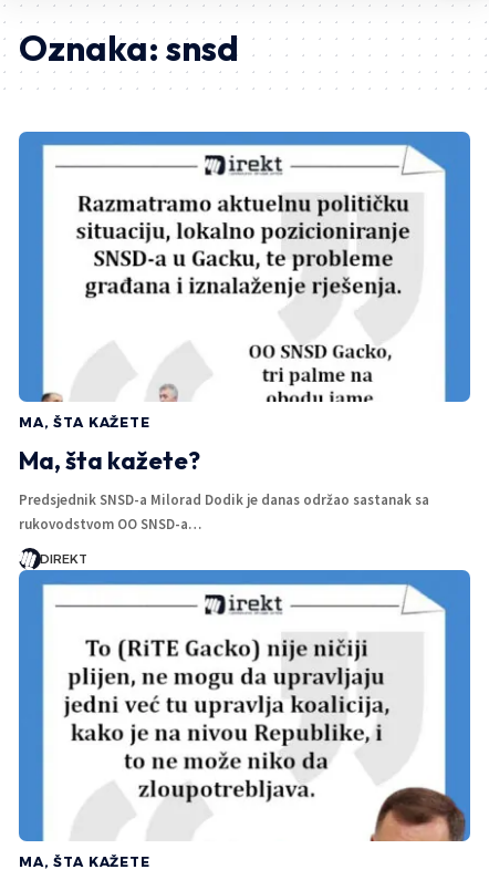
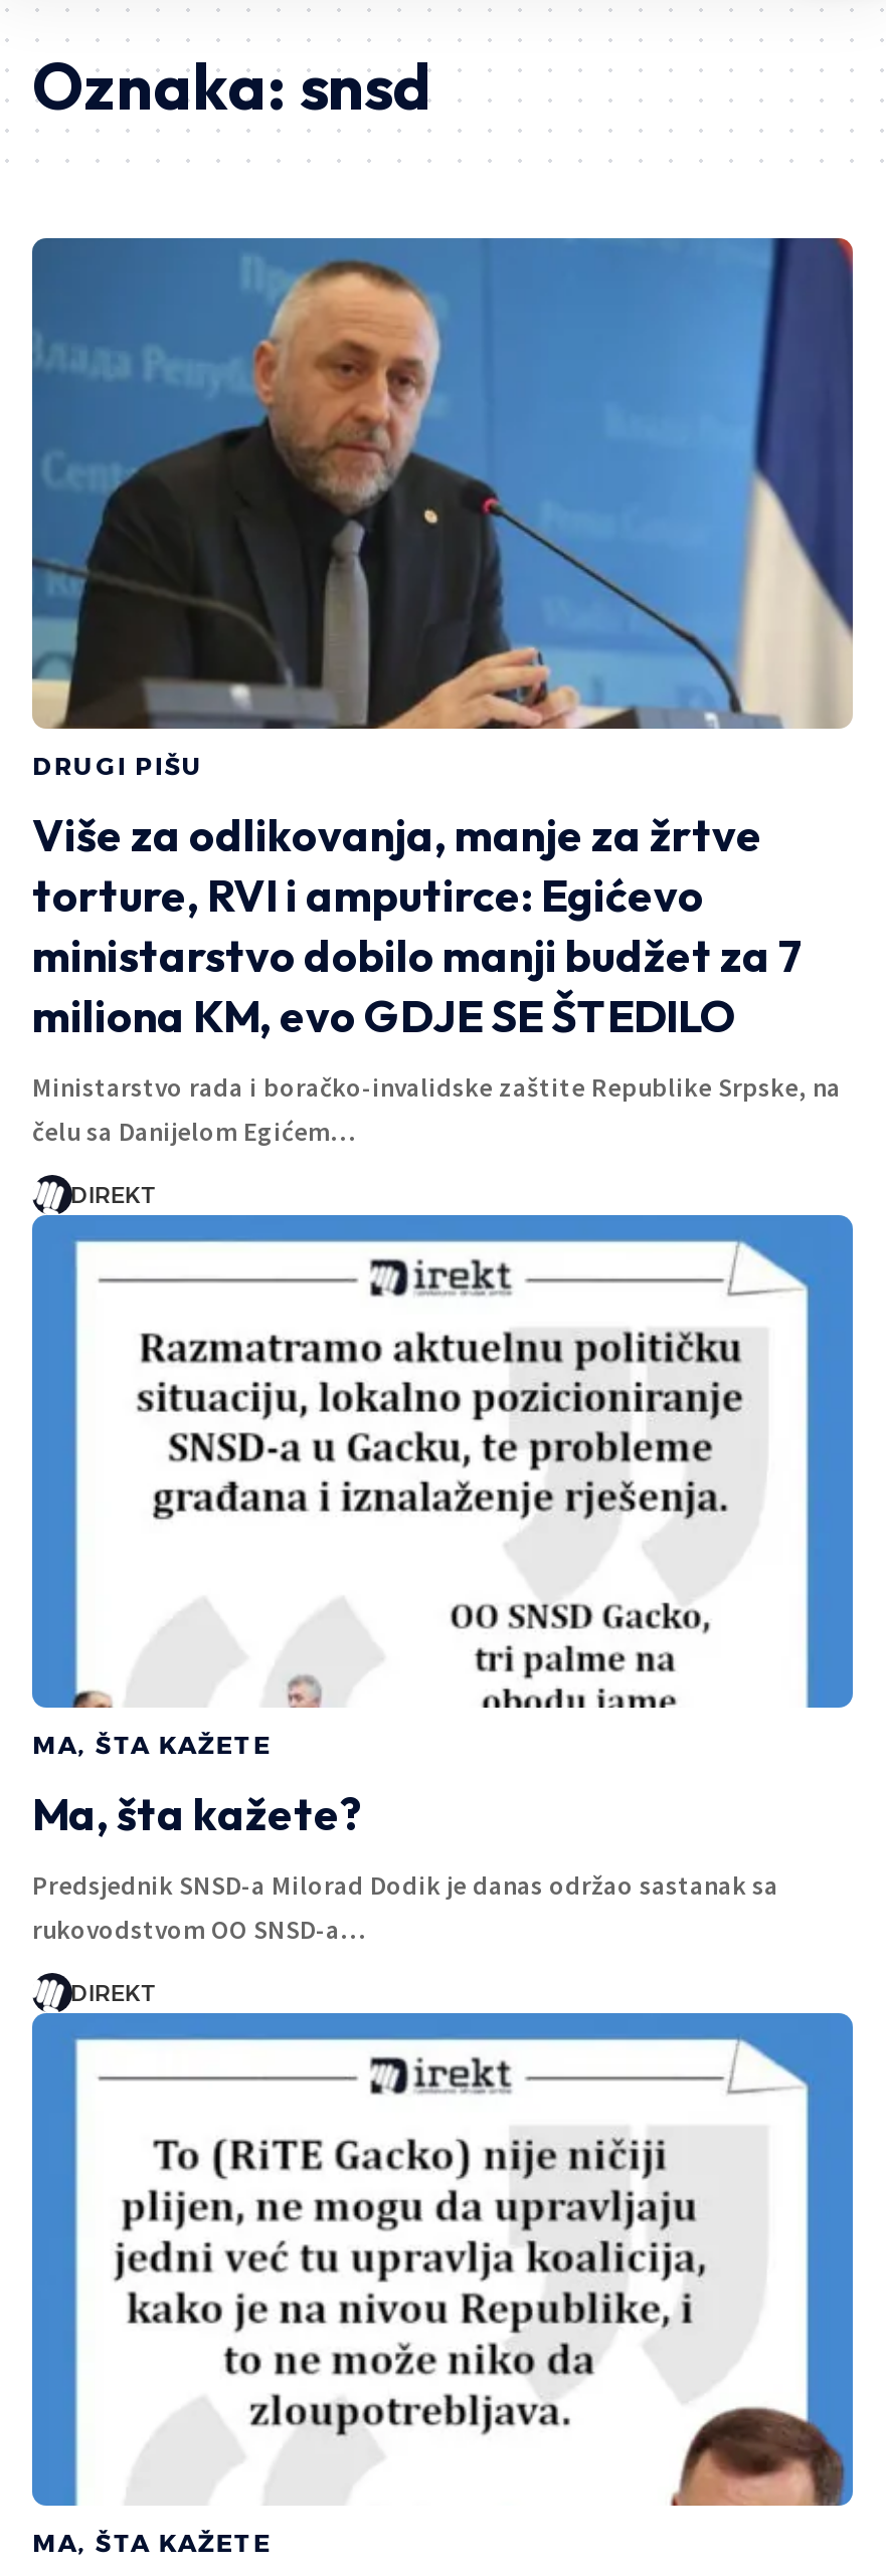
none -> [30,236,855,1210] [image] | DRUGI PIŠU | Više za odlikovanja, manje za žrtve | torture, RVI i amputirce: Egićevo | ministarstvo dobilo manji budžet za 7 | miliona KM, evo GDJE SE ŠTEDILO | Ministarstvo rada i boračko-invalidske zaštite Republike Srpske, na | čelu sa Danijelom Egićem… | DIREKT

